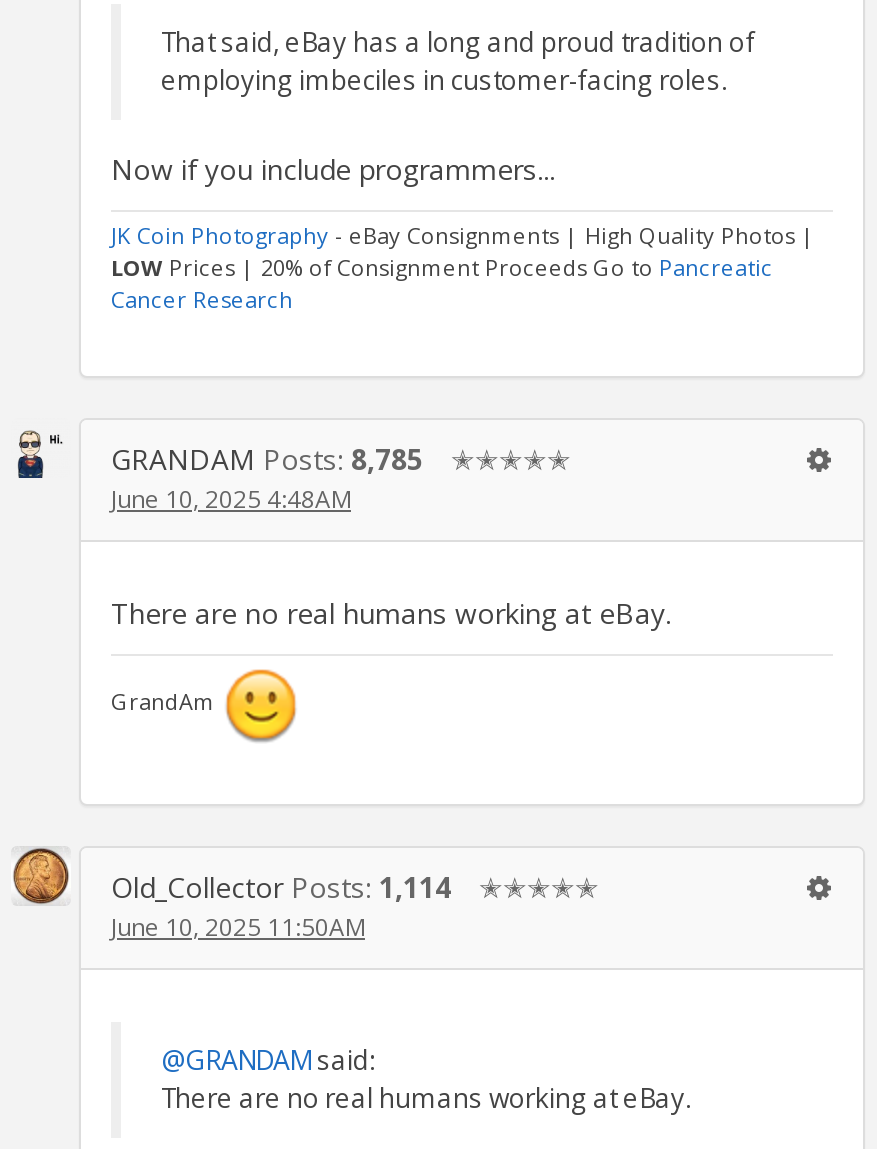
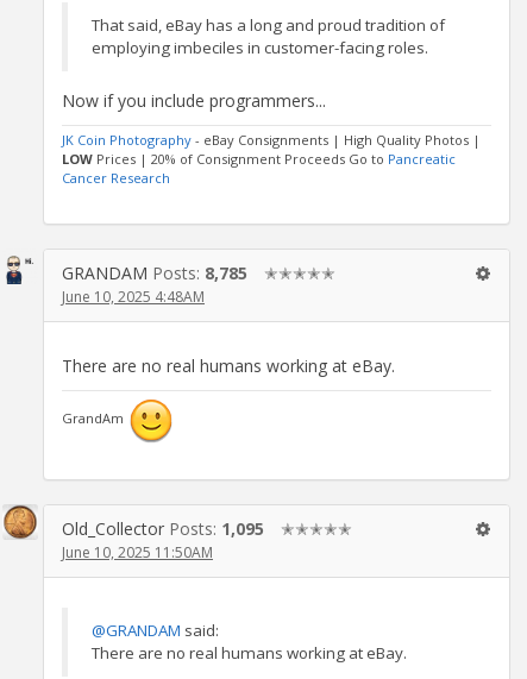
[111,869,451,907] Old_Collector Posts: 1,114 -> [62,517,264,539] Old_Collector Posts: 1,095

